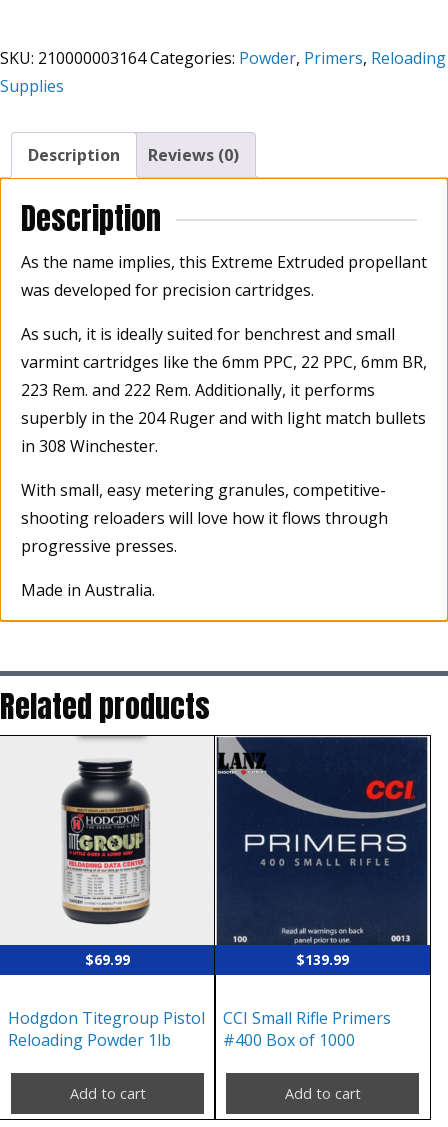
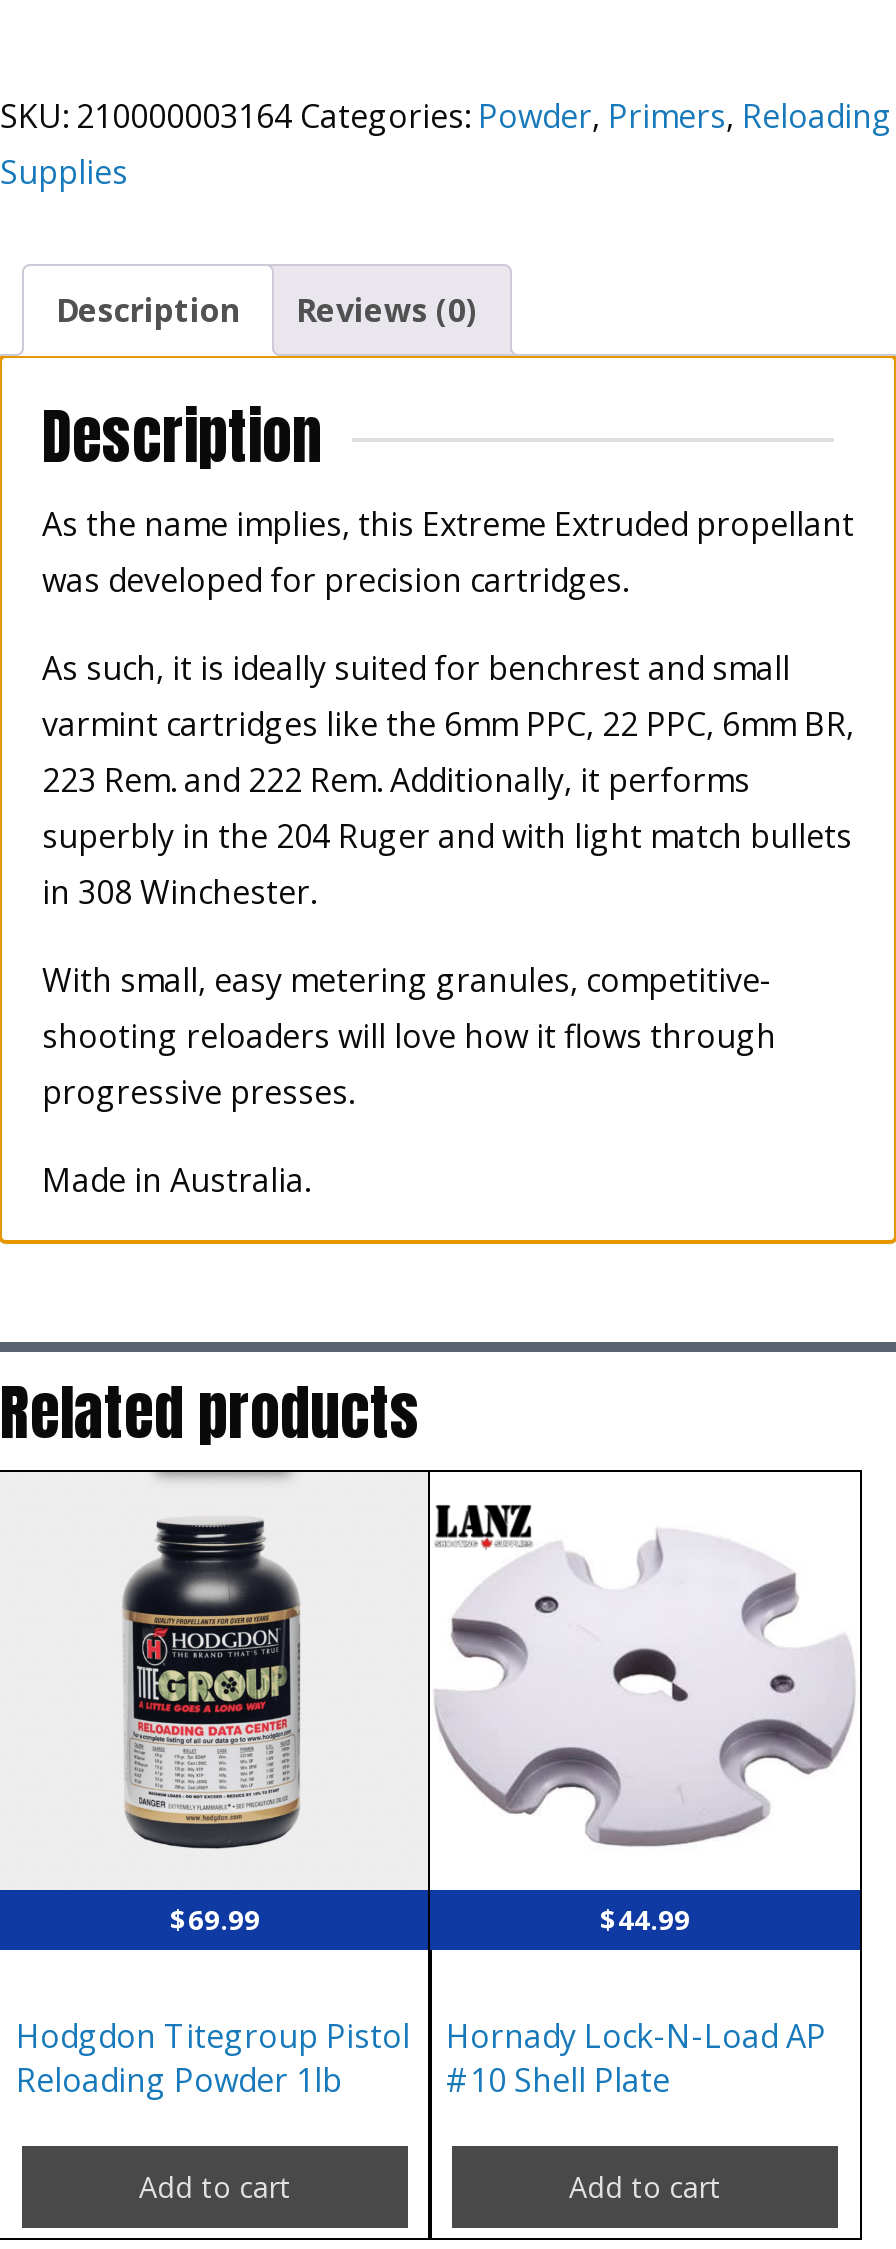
[216,736,428,969] [image] | $139.99 -> [430,1472,858,1938] [image] | $44.99
[223,1007,391,1051] CCI Small Rifle Primers | #400 Box of 1000 -> [446,2014,826,2102] Hornady Lock-N-Load AP | #10 Shell Plate

